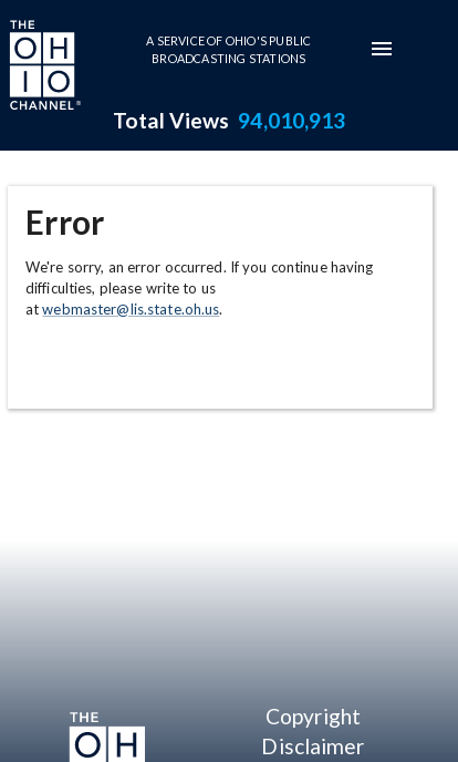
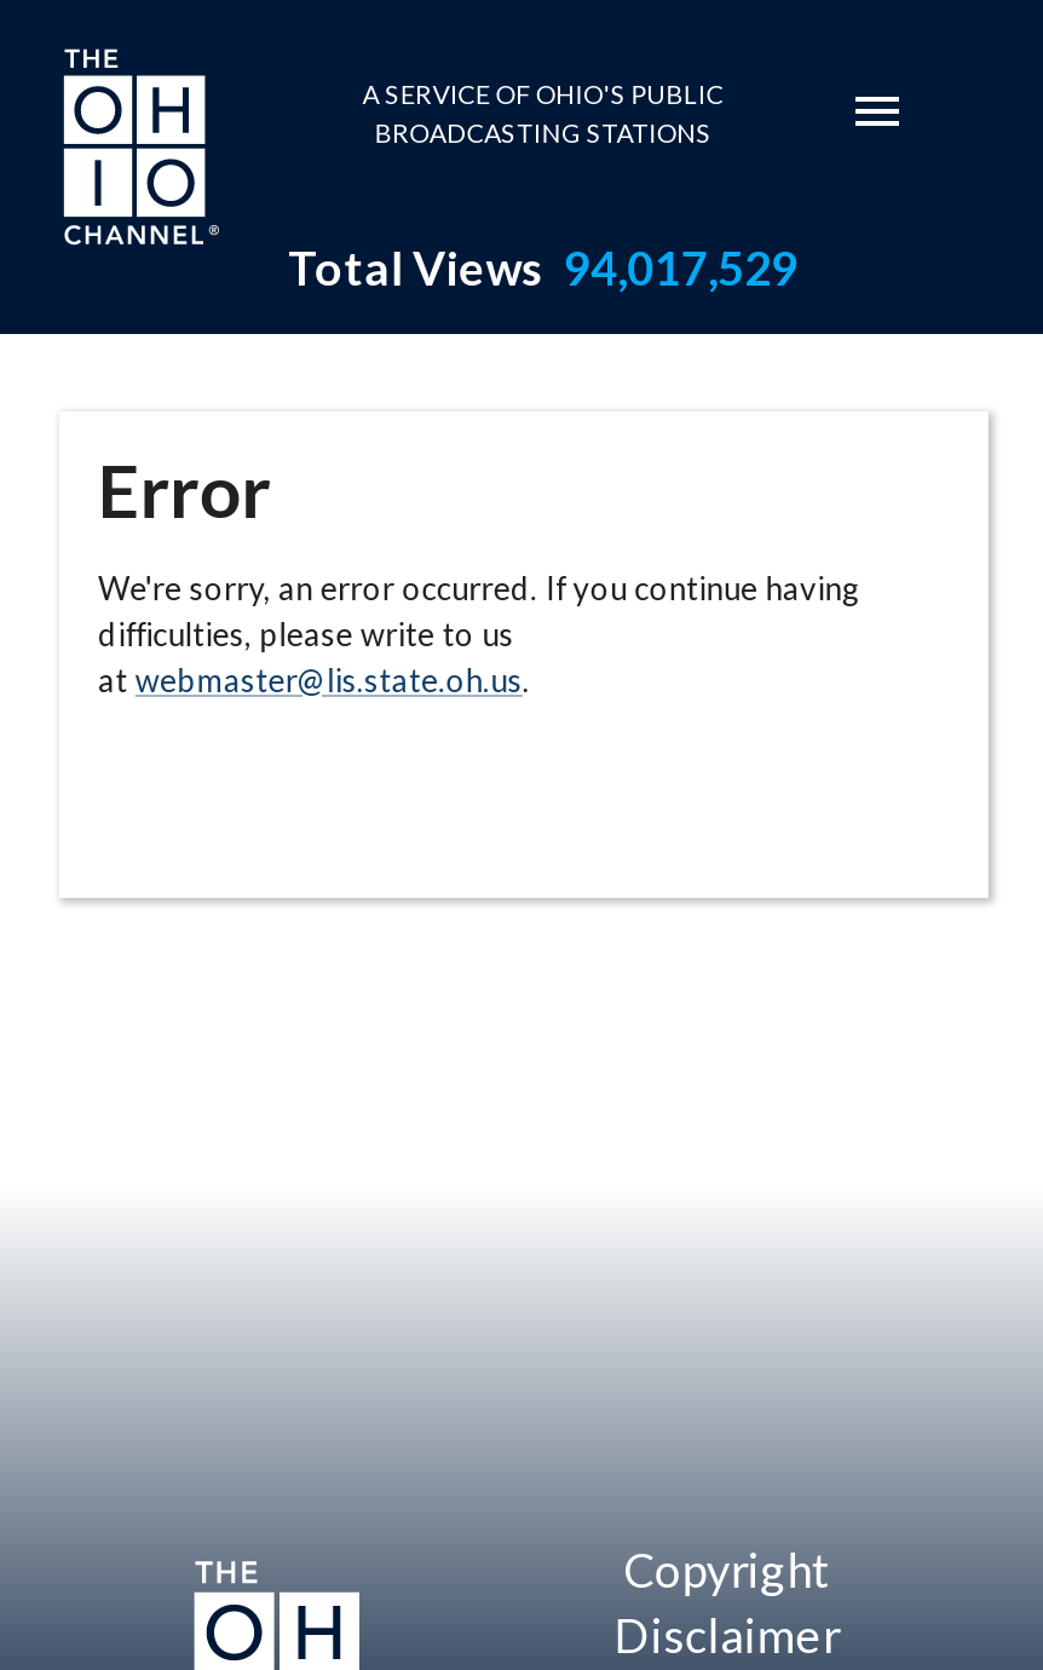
[112,107,345,133] Total Views 94,010,913 -> [288,240,798,295] Total Views 94,017,529

